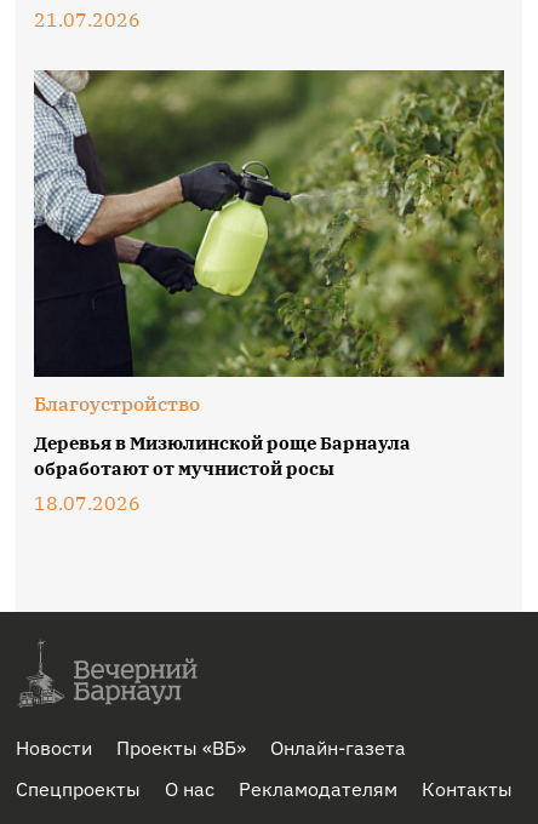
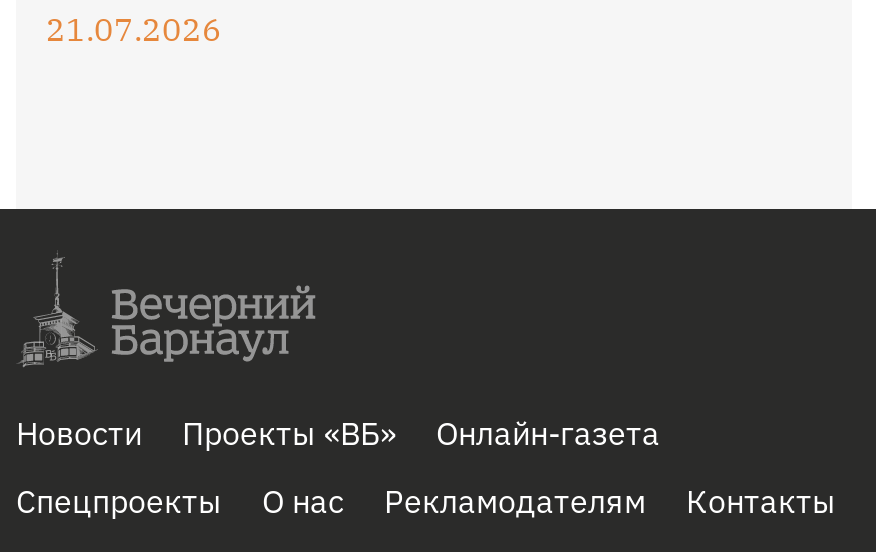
[33,69,505,515] [image] | Благоустройство | Деревья в Мизюлинской роще Барнаула | обработают от мучнистой росы | 18.07.2026 -> none

